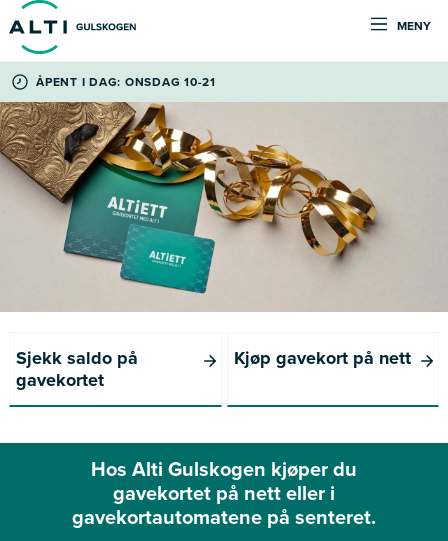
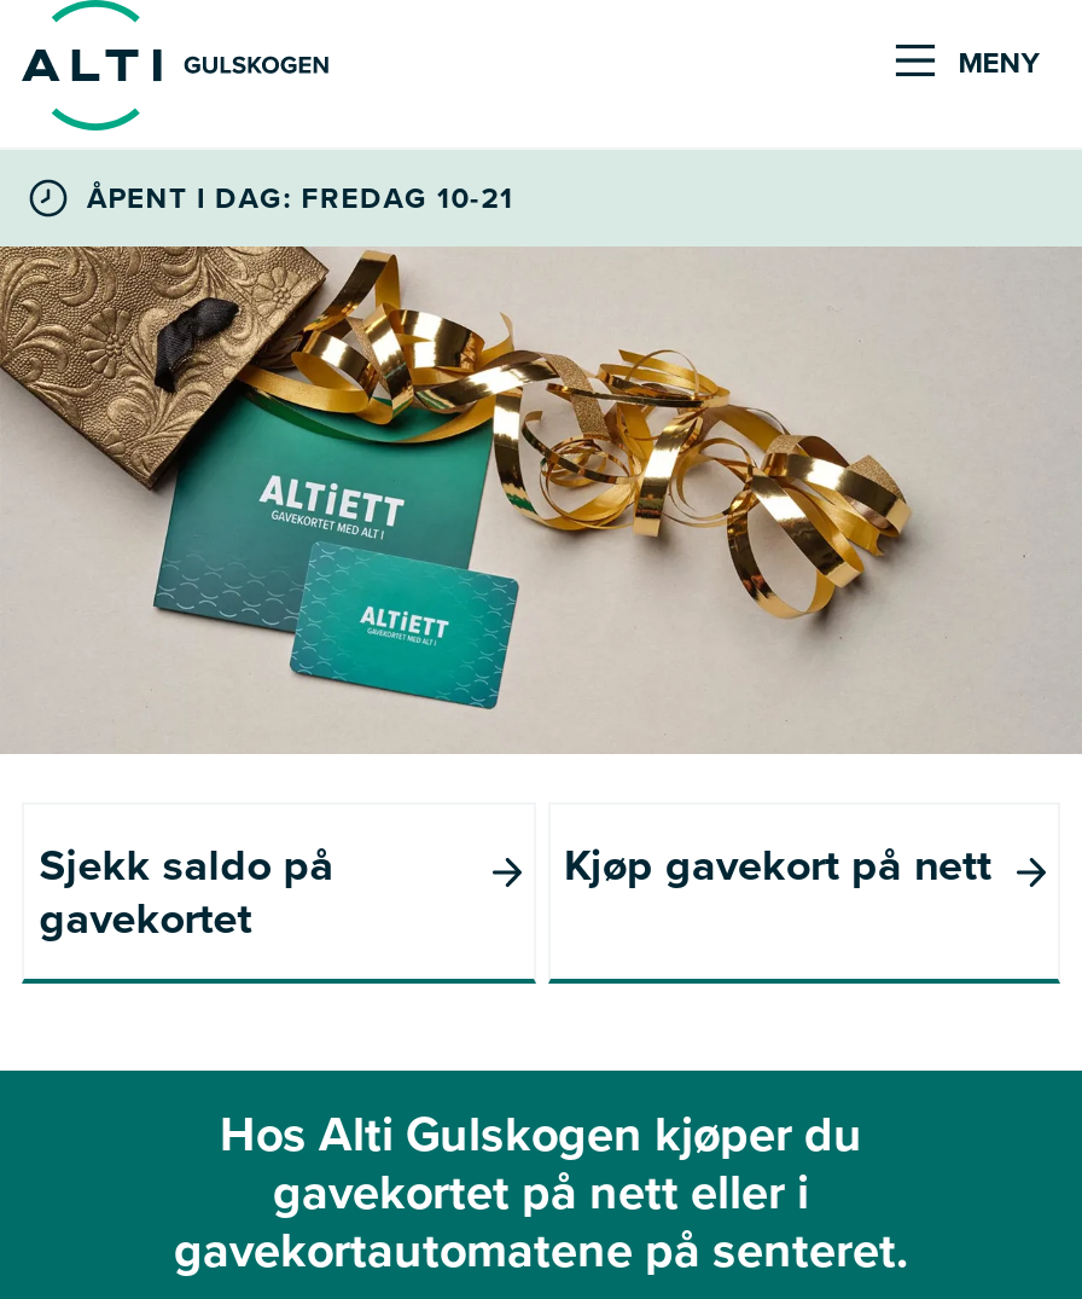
[36,73,216,91] ÅPENT I DAG: ONSDAG 10-21 -> [87,176,514,218] ÅPENT I DAG: FREDAG 10-21

